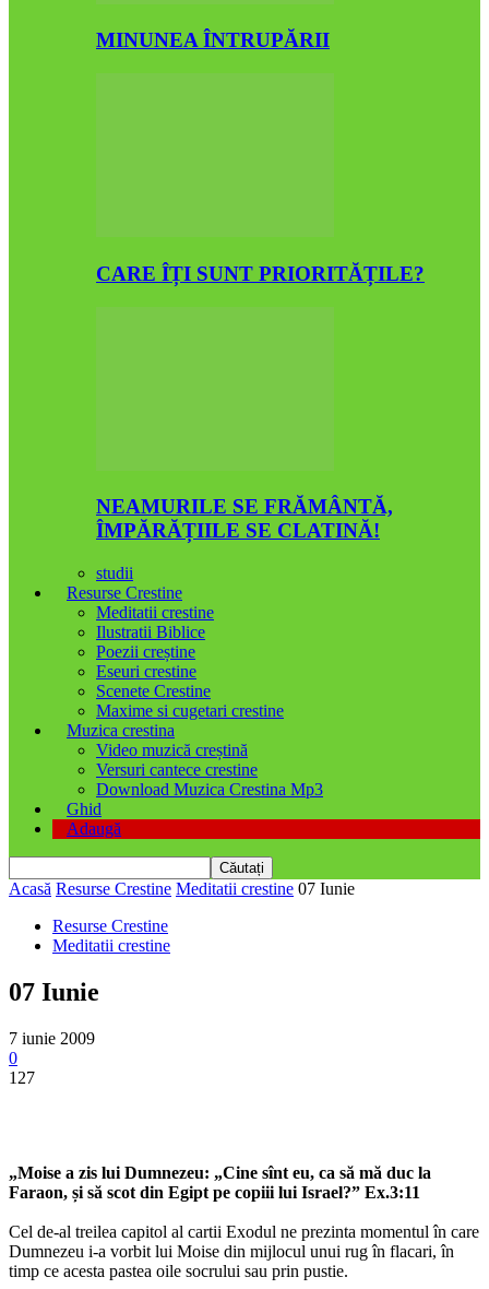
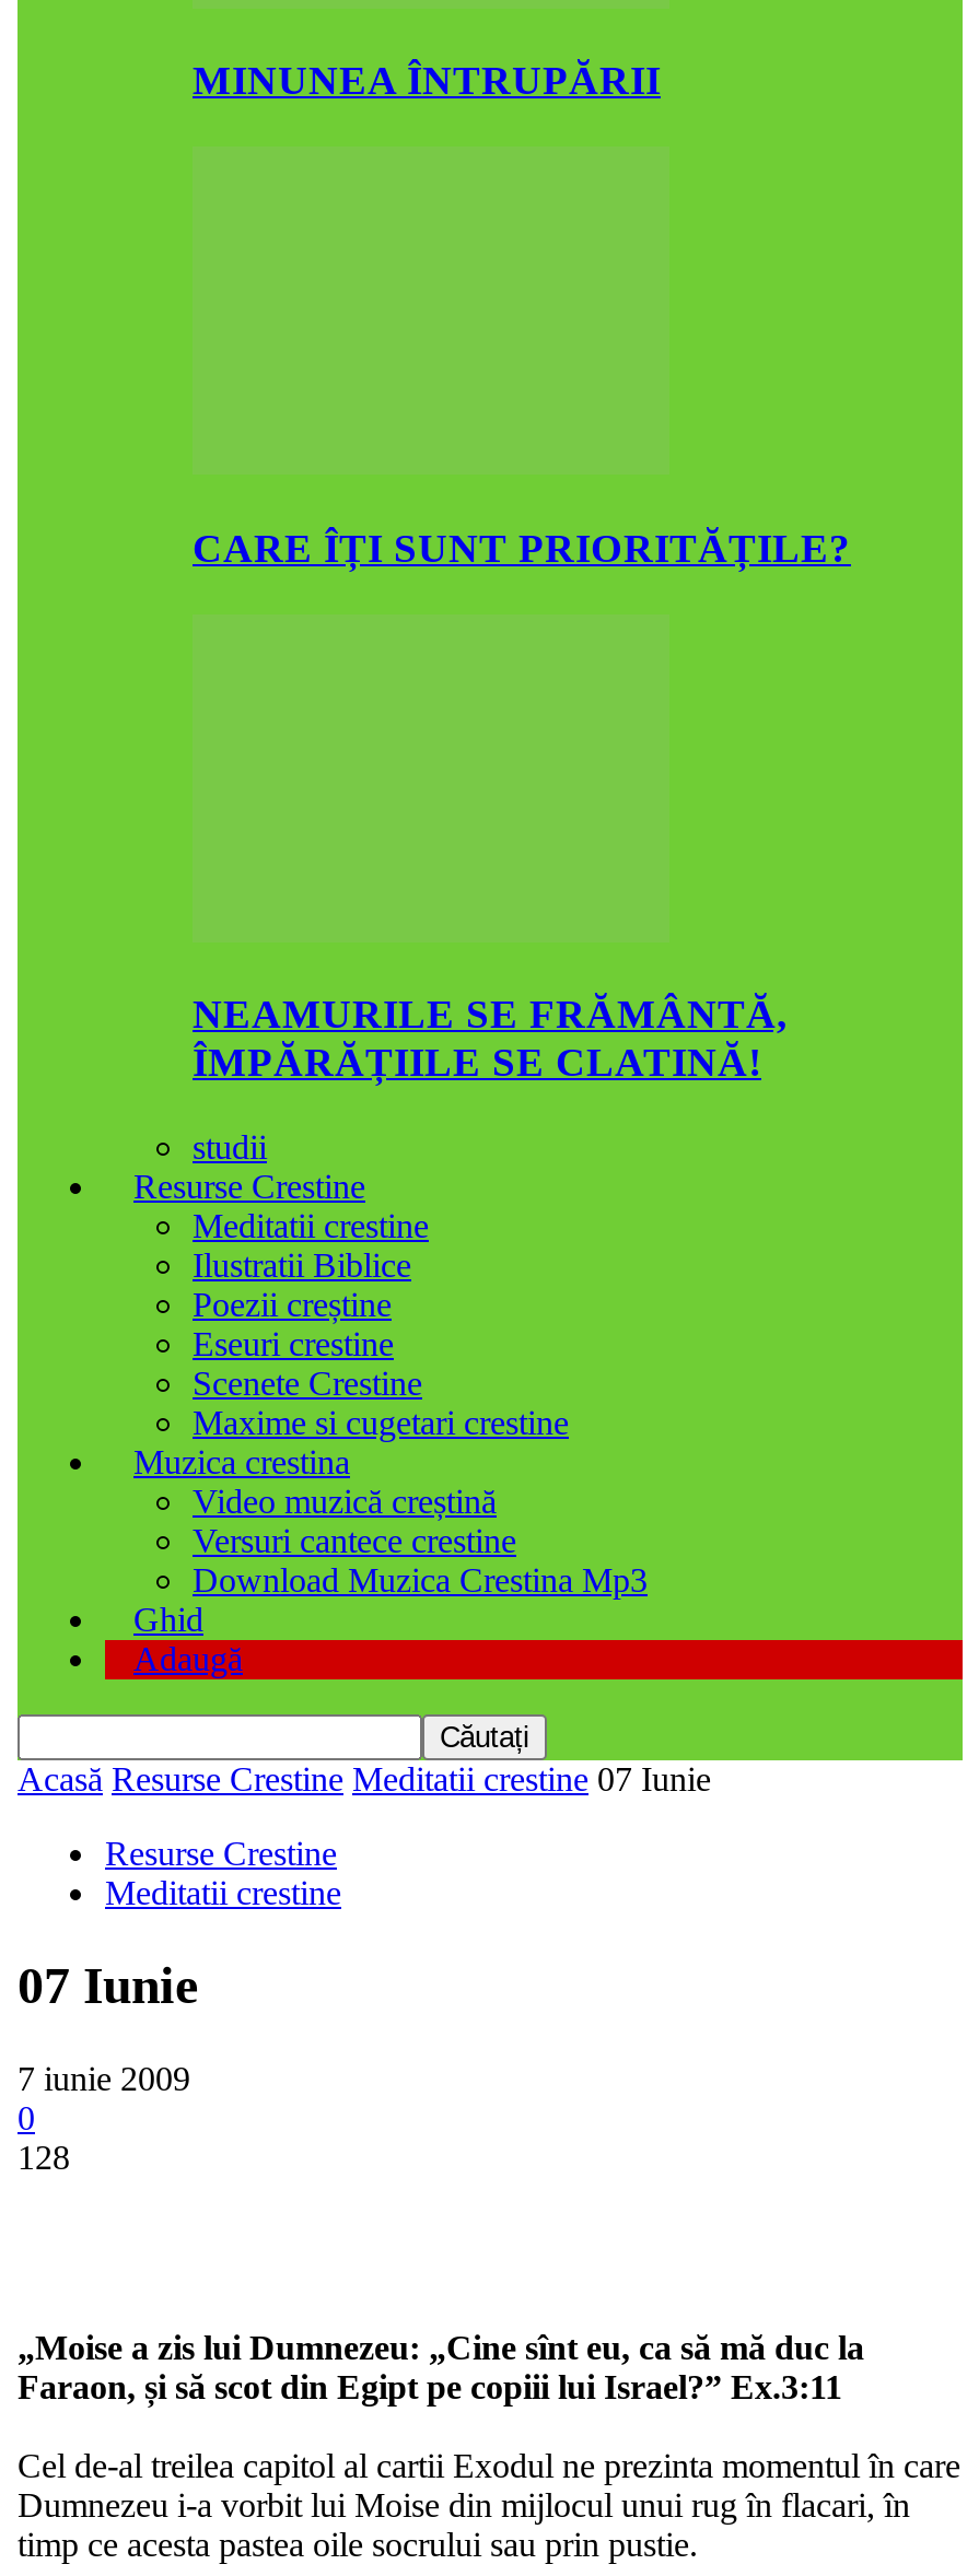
[9,1068,35,1087] 127 -> [18,2138,70,2175] 128

